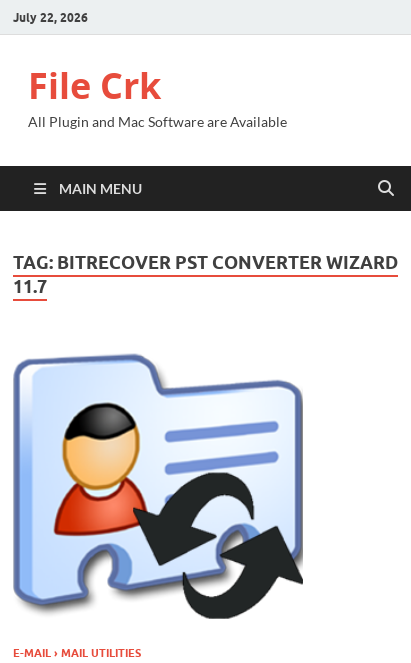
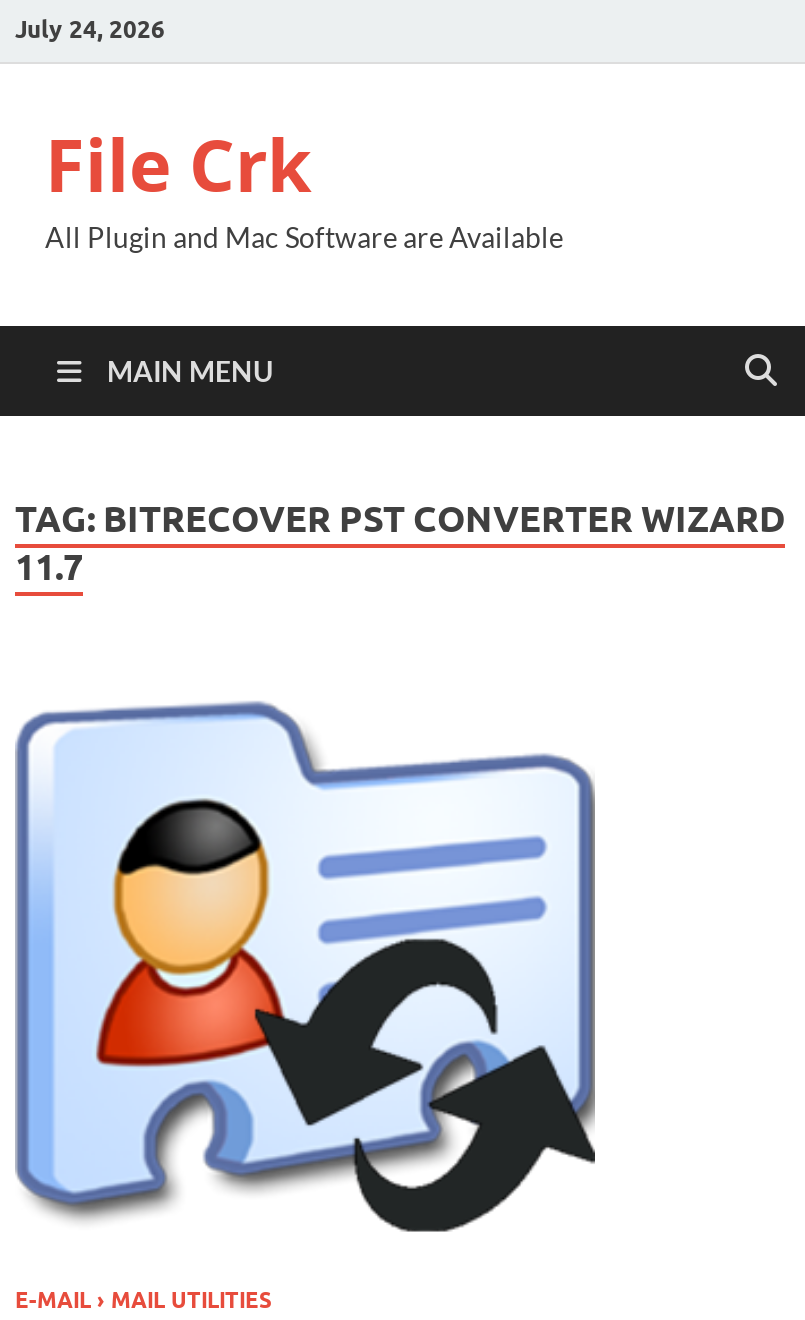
[13,9,88,24] July 22, 2026 -> [15,13,165,43] July 24, 2026

